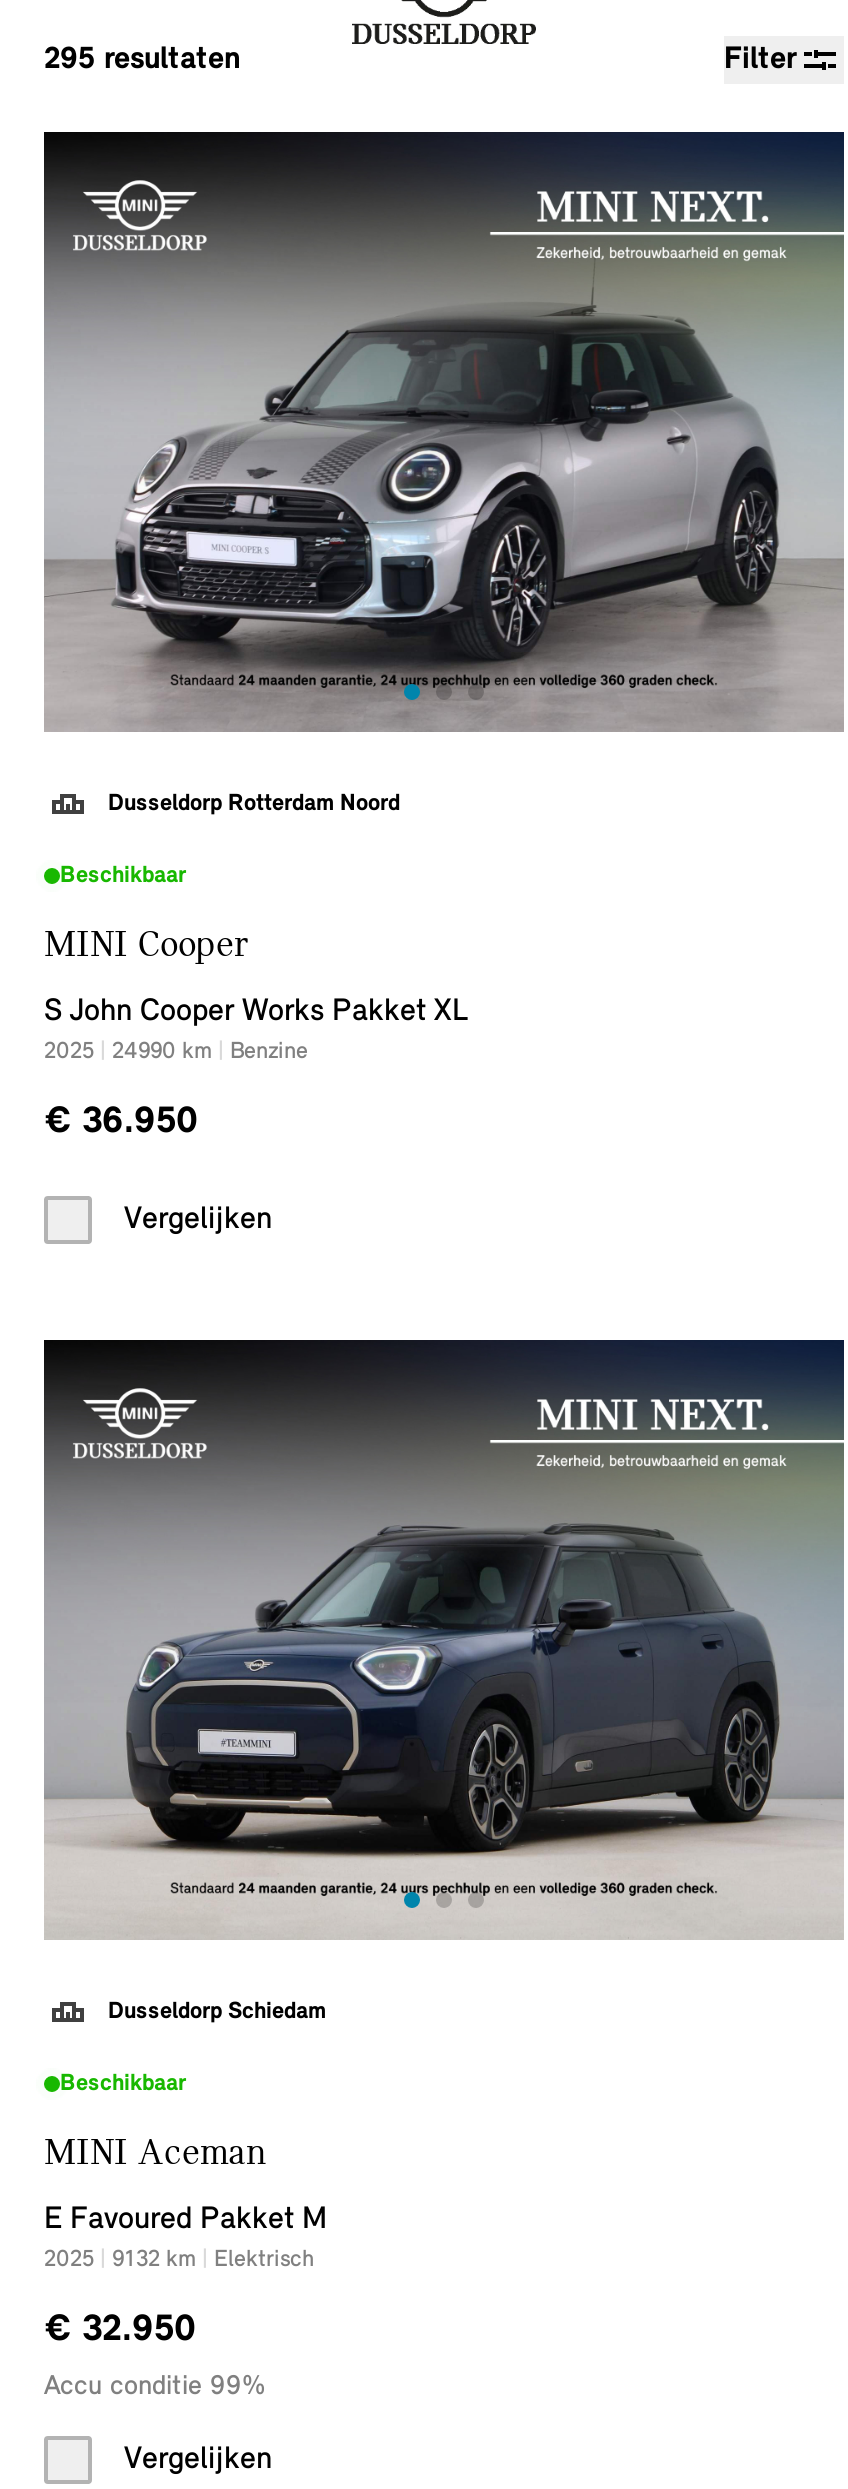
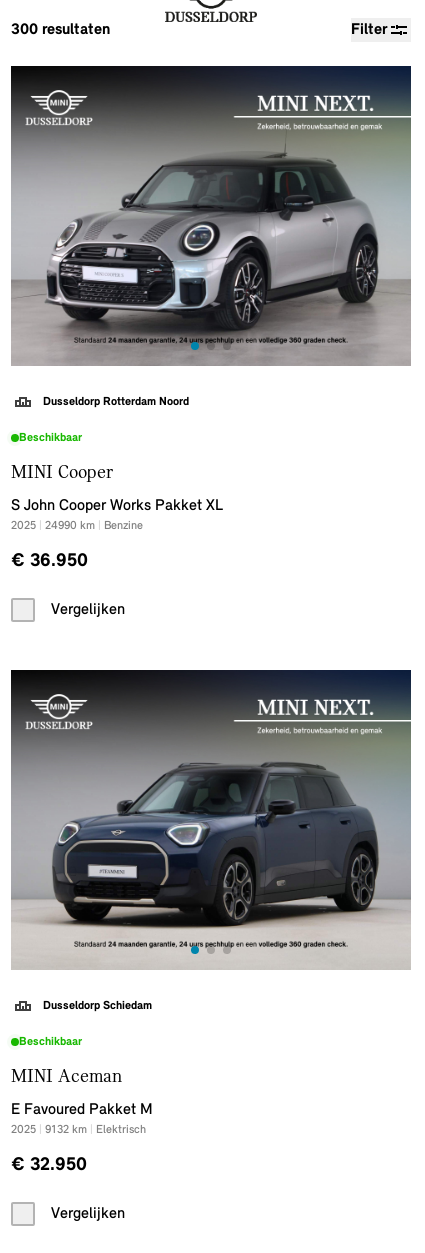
[44,44,240,76] 295 resultaten -> [11,22,110,38] 300 resultaten
[44,2372,266,2402] Accu conditie 99% -> none

